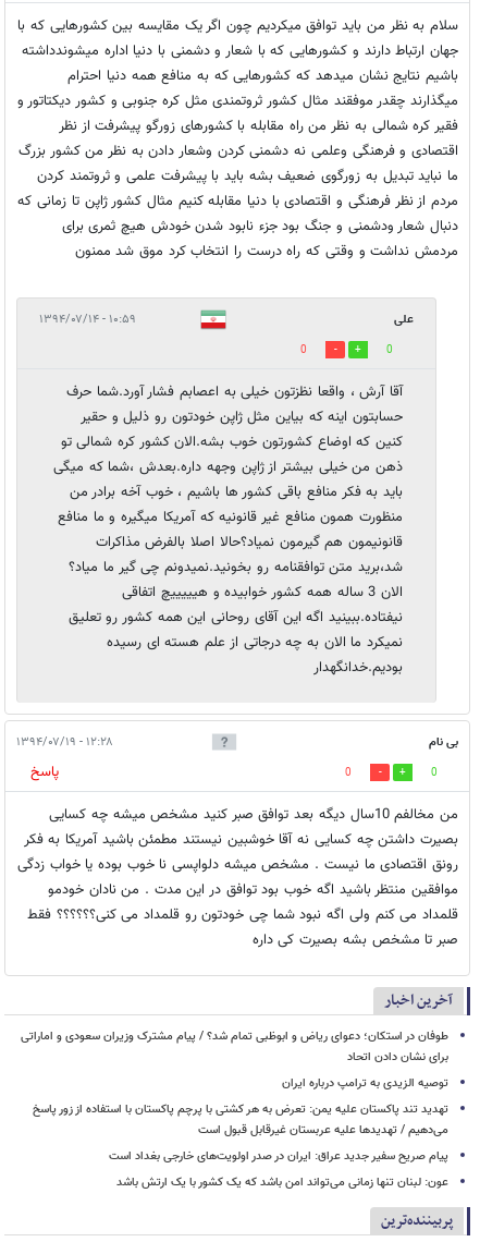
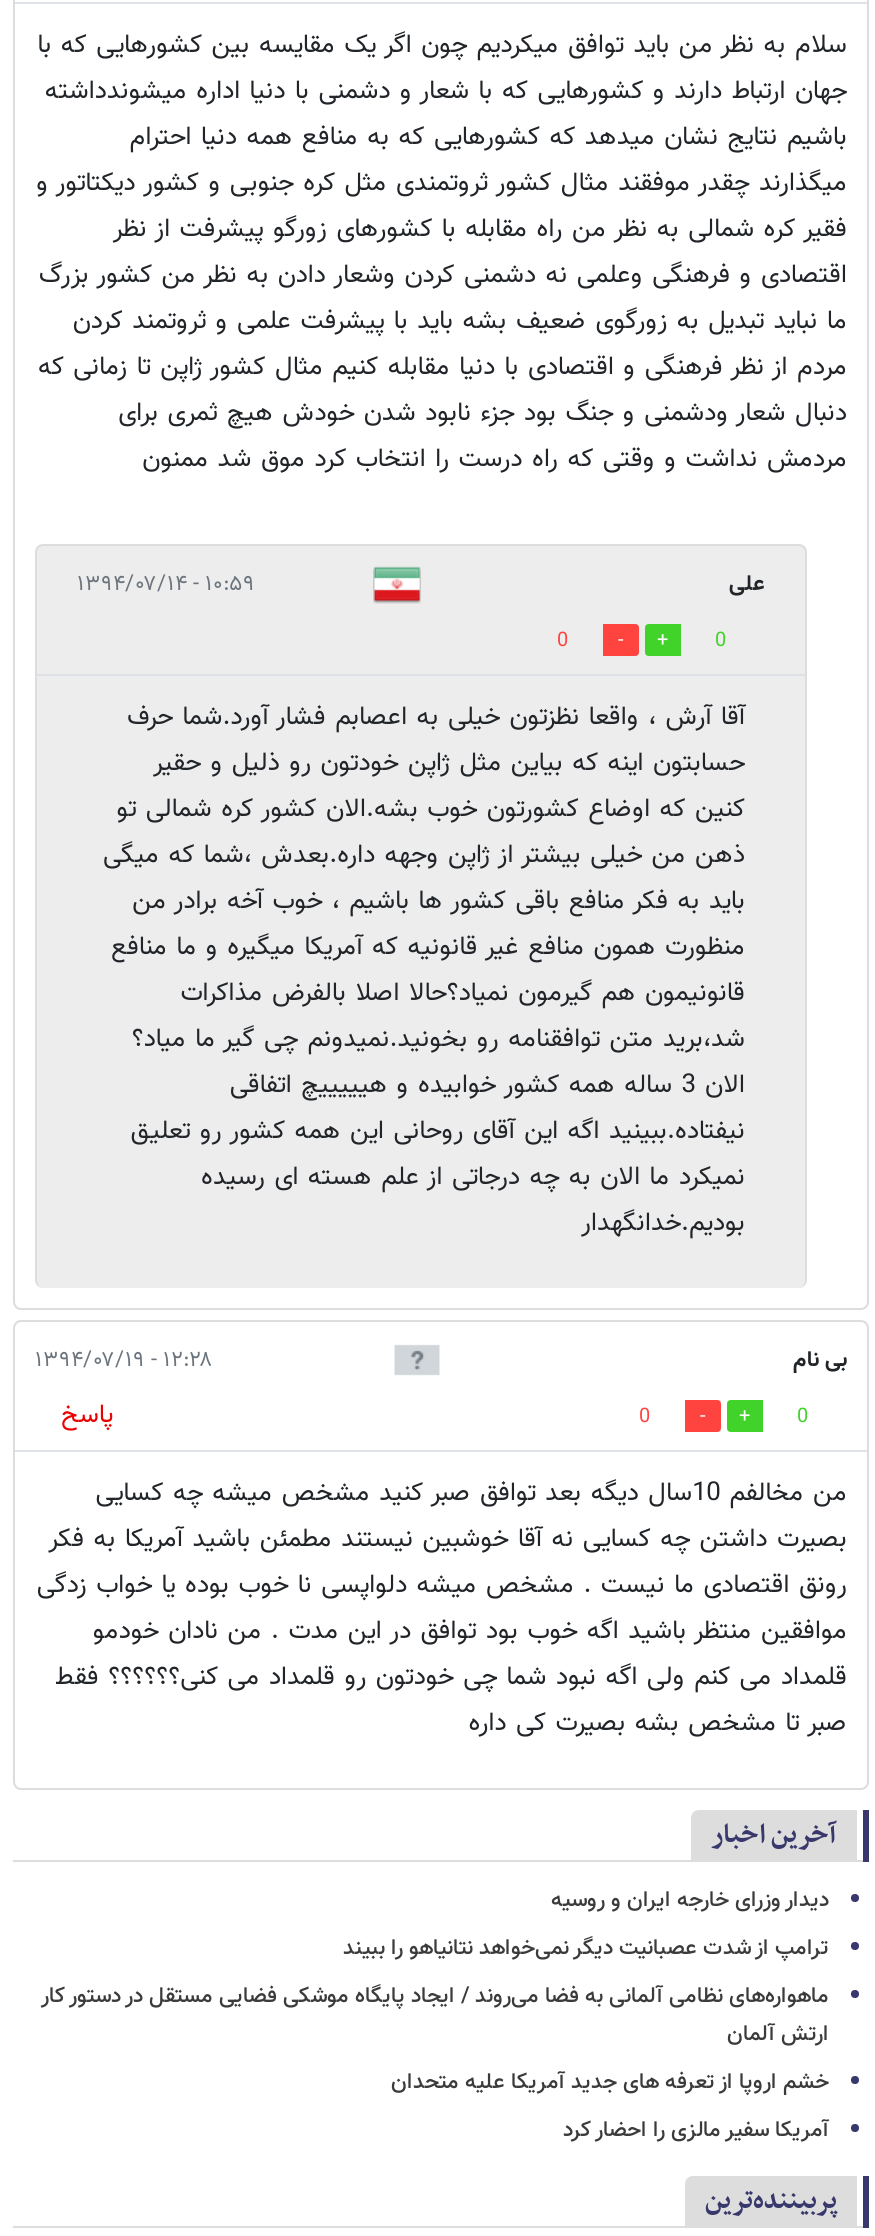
[21,1027,448,1192] طوفان در استکان؛ دعوای ریاض و ابوظبی تمام شد؟ / پیام مشترک وزیران سعودی و اماراتی | برای نشان دادن اتحاد | توصیه الزیدی به ترامپ درباره ایران | تهدید تند پاکستان علیه یمن: تعرض به هر کشتی با پرچم پاکستان با استفاده از زور پاسخ | می‌دهیم / تهدیدها علیه عربستان غیرقابل قبول است | پیام صریح سفیر جدید عراق: ایران در صدر اولویت‌های خارجی بغداد است | عون: لبنان تنها زمانی می‌تواند امن باشد که یک کشور با یک ارتش باشد -> [41,1884,829,2148] دیدار وزرای خارجه ایران و روسیه | ترامپ از شدت عصبانیت دیگر نمی‌خواهد نتانیاهو را ببیند | ماهواره‌های نظامی آلمانی به فضا می‌روند / ایجاد پایگاه موشکی فضایی مستقل در دستور کار | ارتش آلمان | خشم اروپا از تعرفه های جدید آمریکا علیه متحدان | آمریکا سفیر مالزی را احضار کرد

